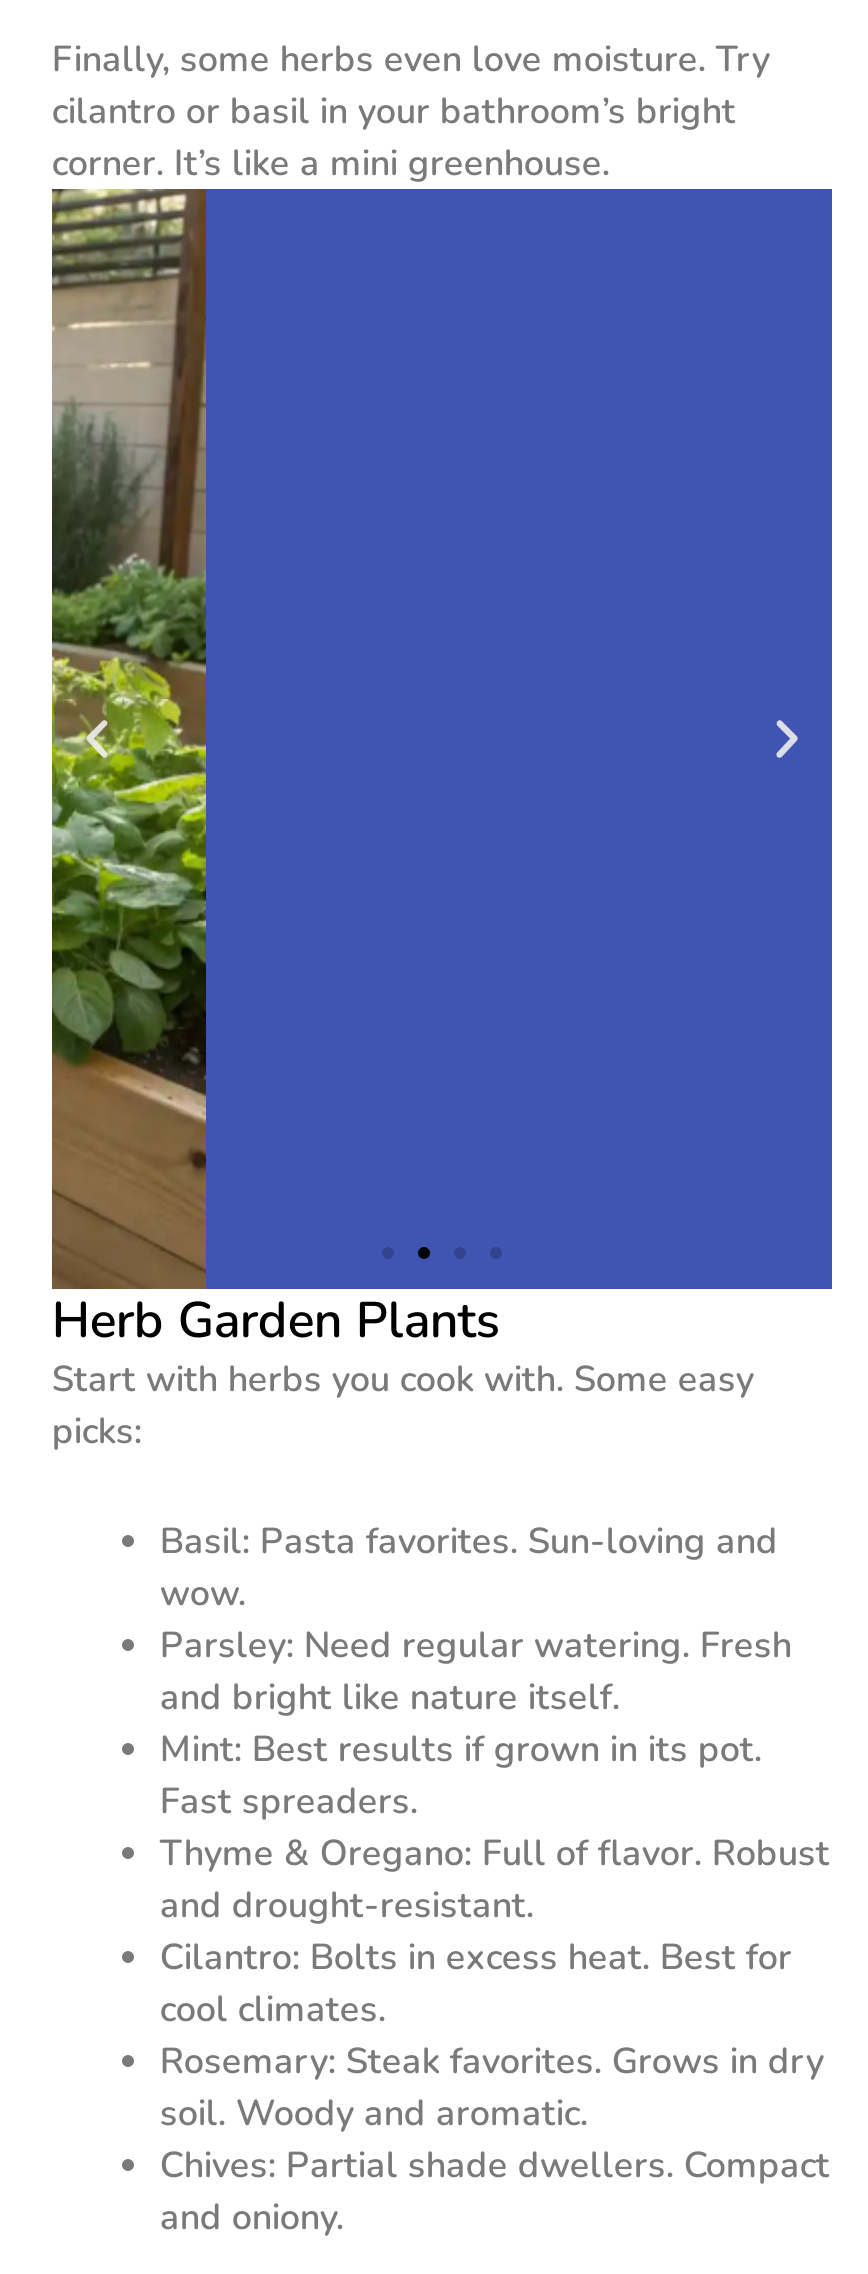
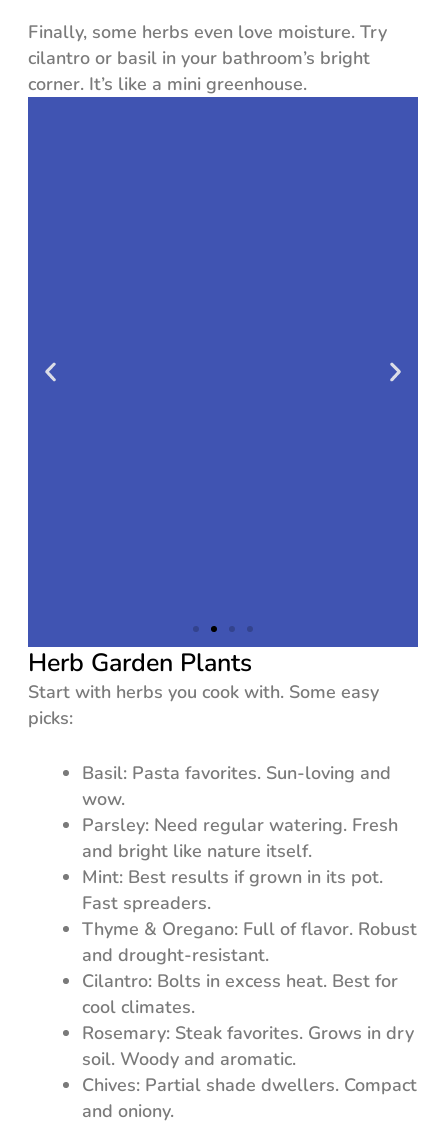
[50,191,208,1281] [image] -> none

